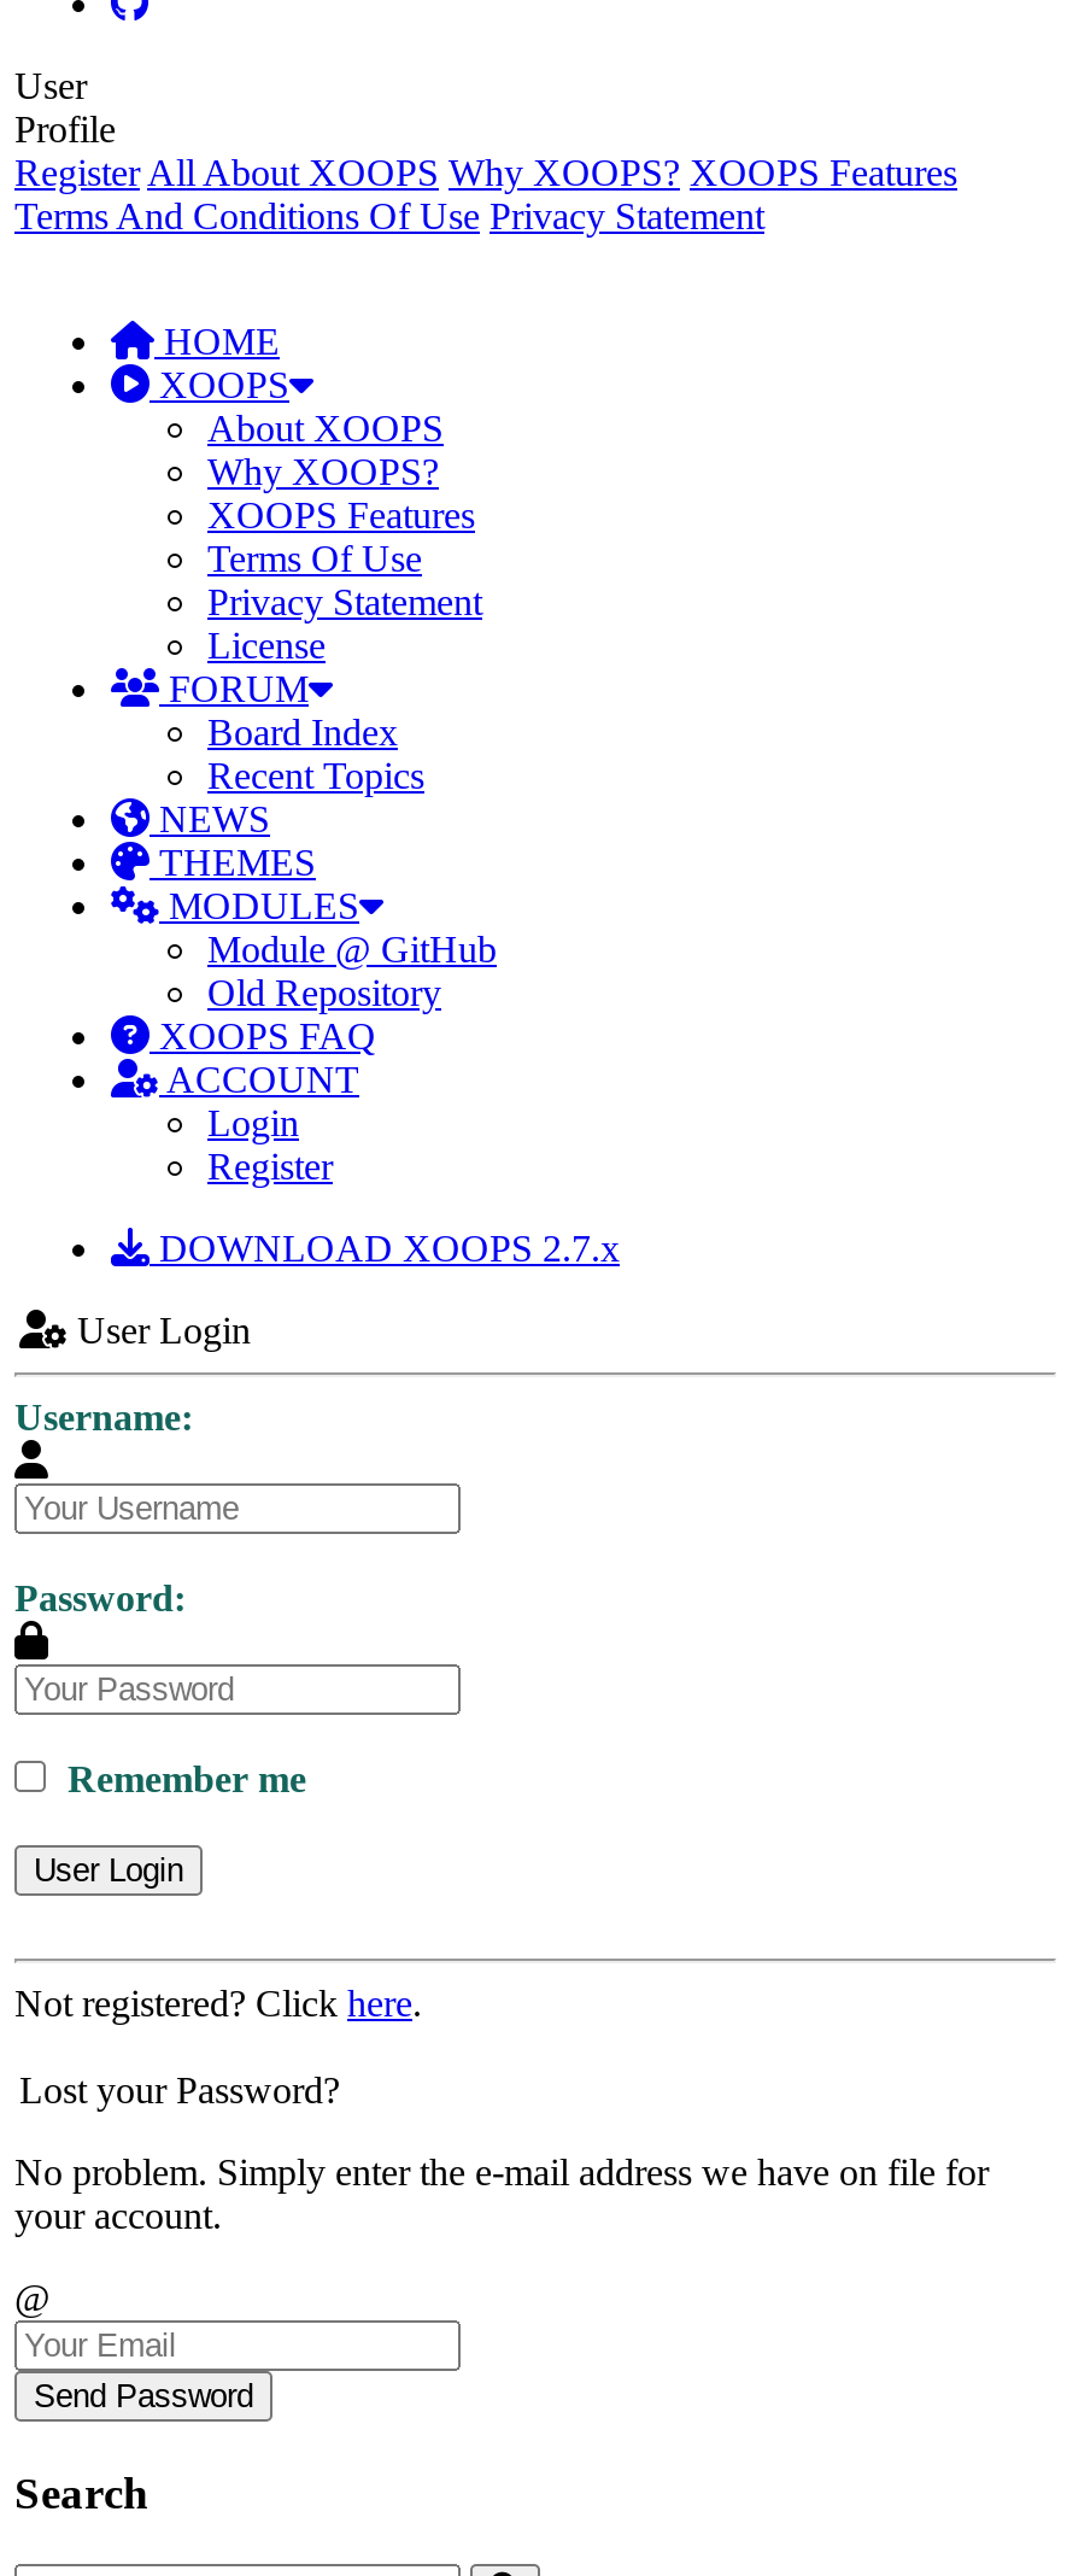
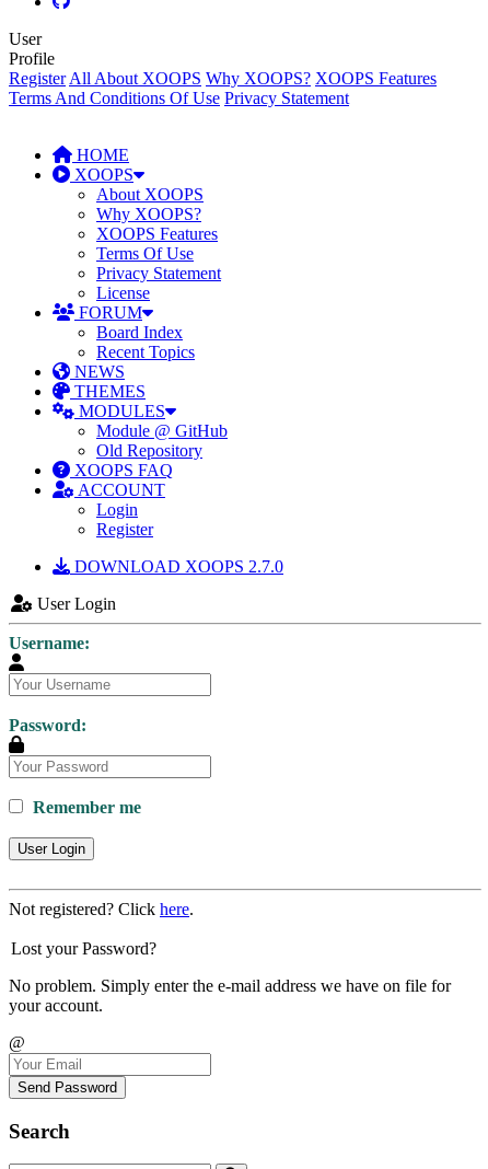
[150,1228,620,1269] DOWNLOAD XOOPS 2.7.x -> [70,557,283,576] DOWNLOAD XOOPS 2.7.0

